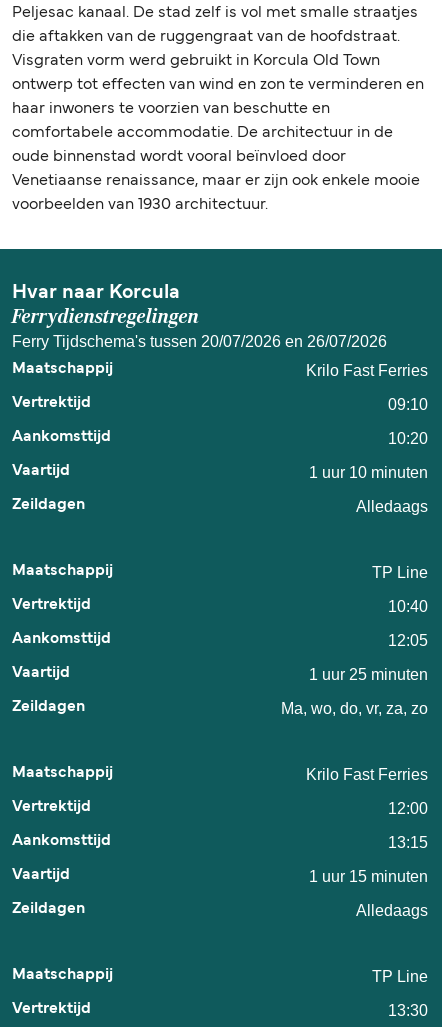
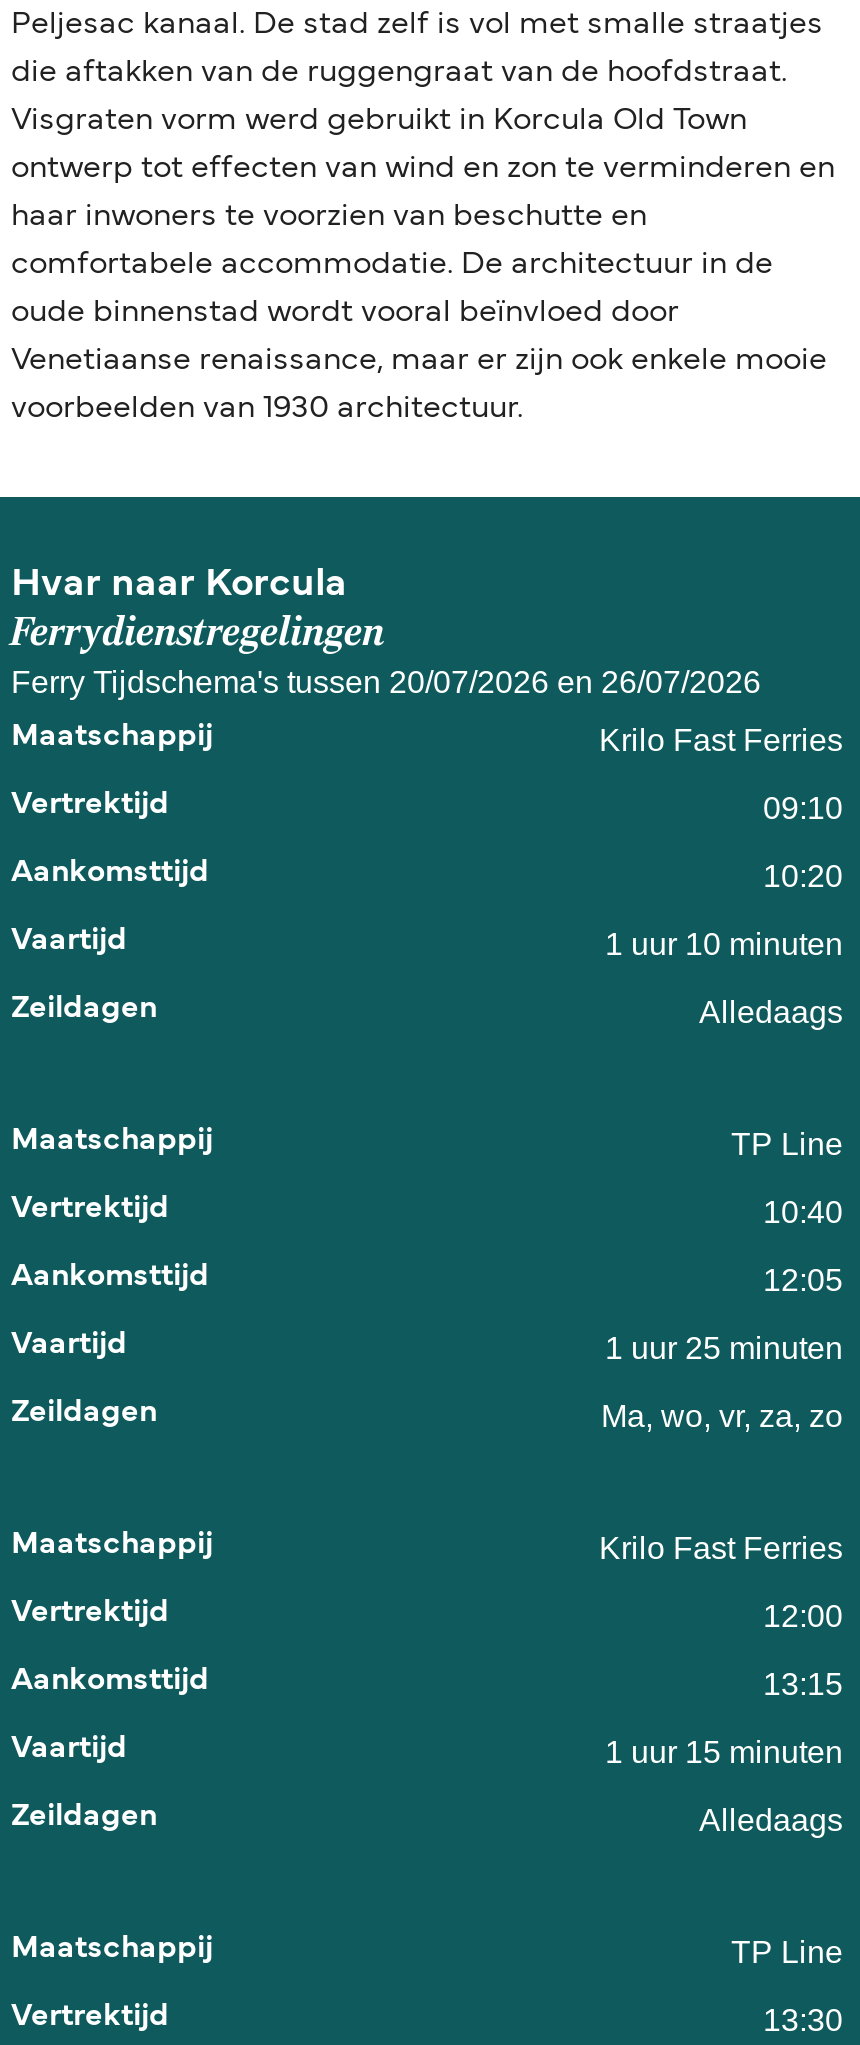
[281,700,428,717] Ma, wo, do, vr, za, zo -> [601,1398,843,1432] Ma, wo, vr, za, zo

